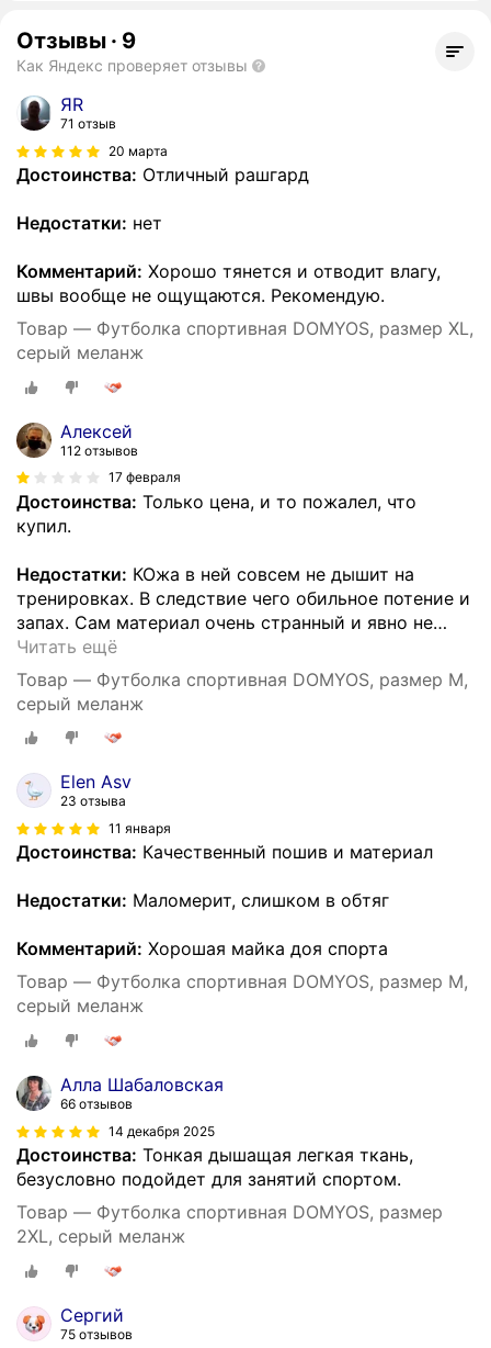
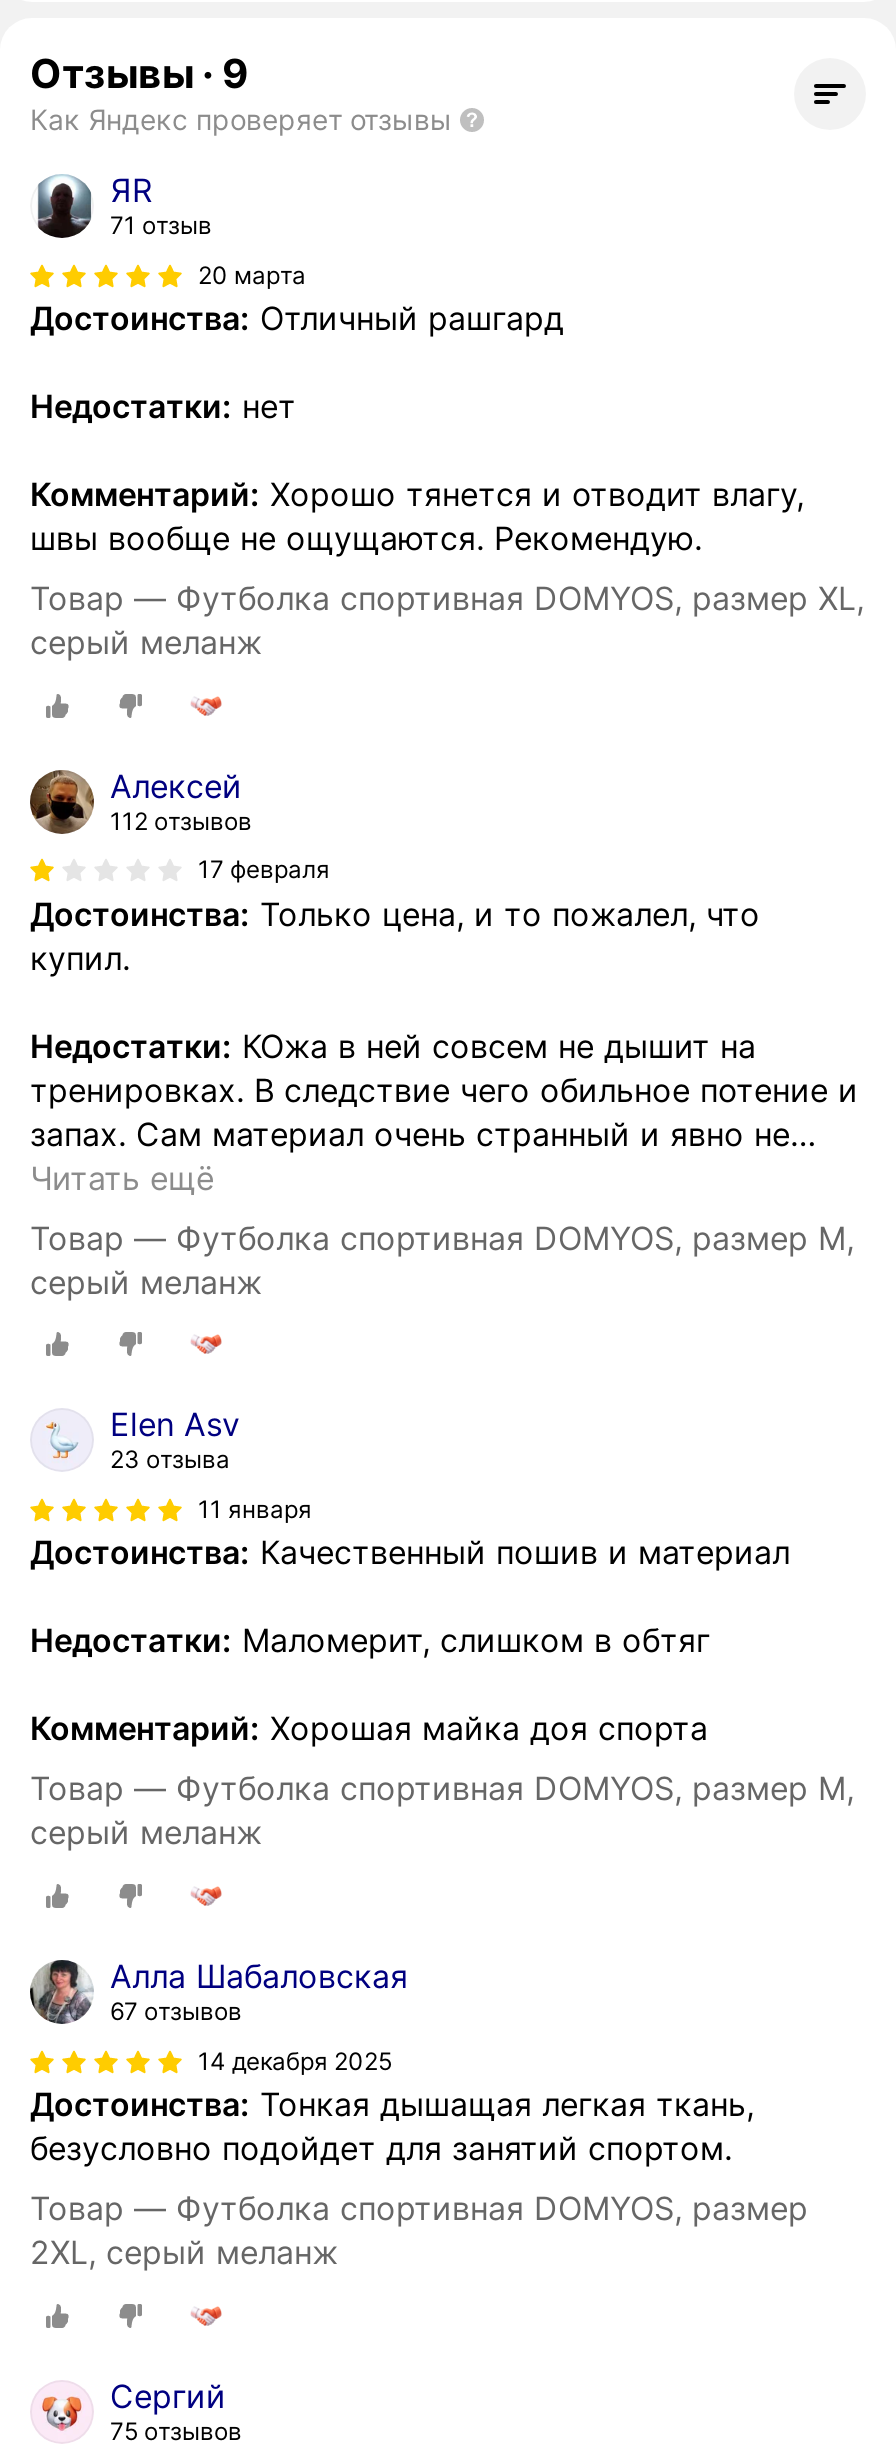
[60,1096,133,1112] 66 отзывов -> [110,1996,242,2026] 67 отзывов

